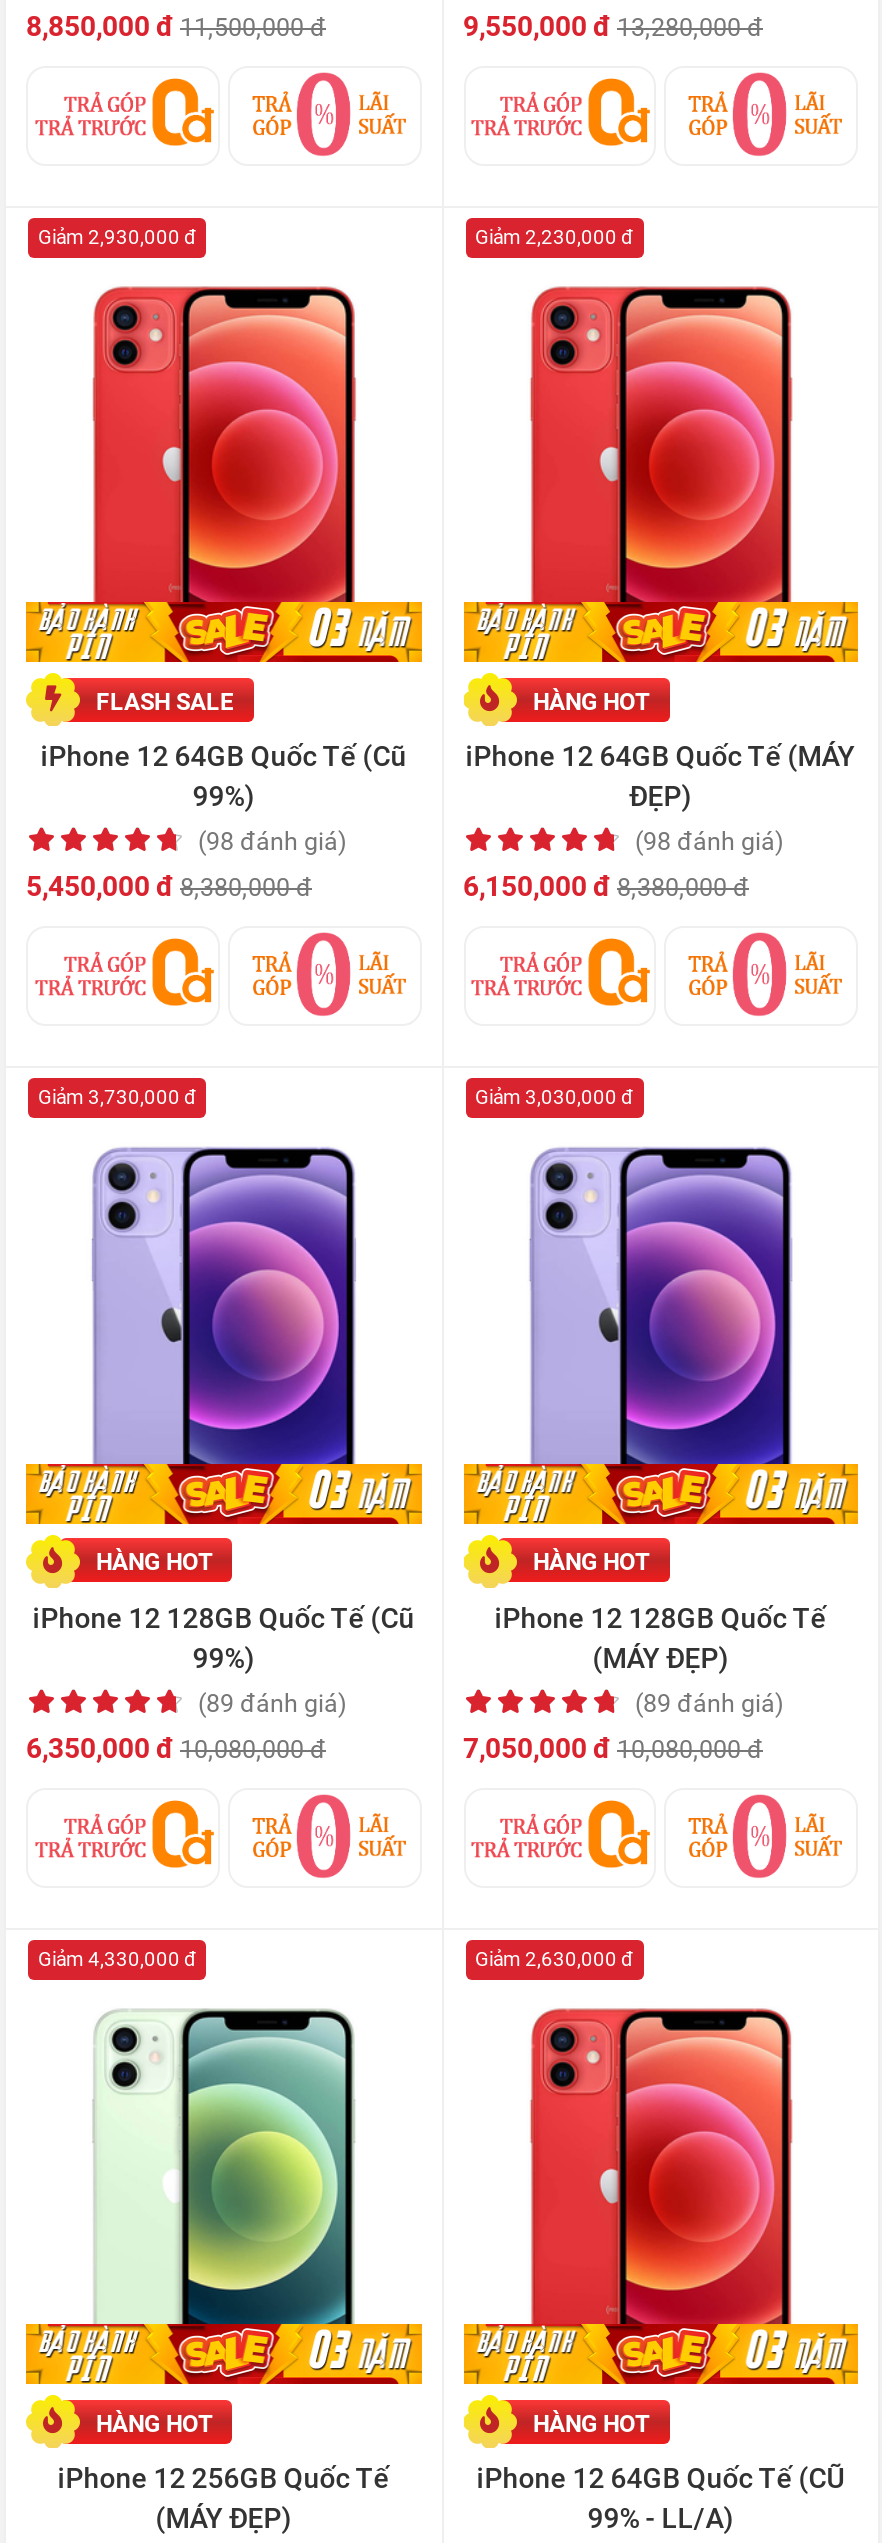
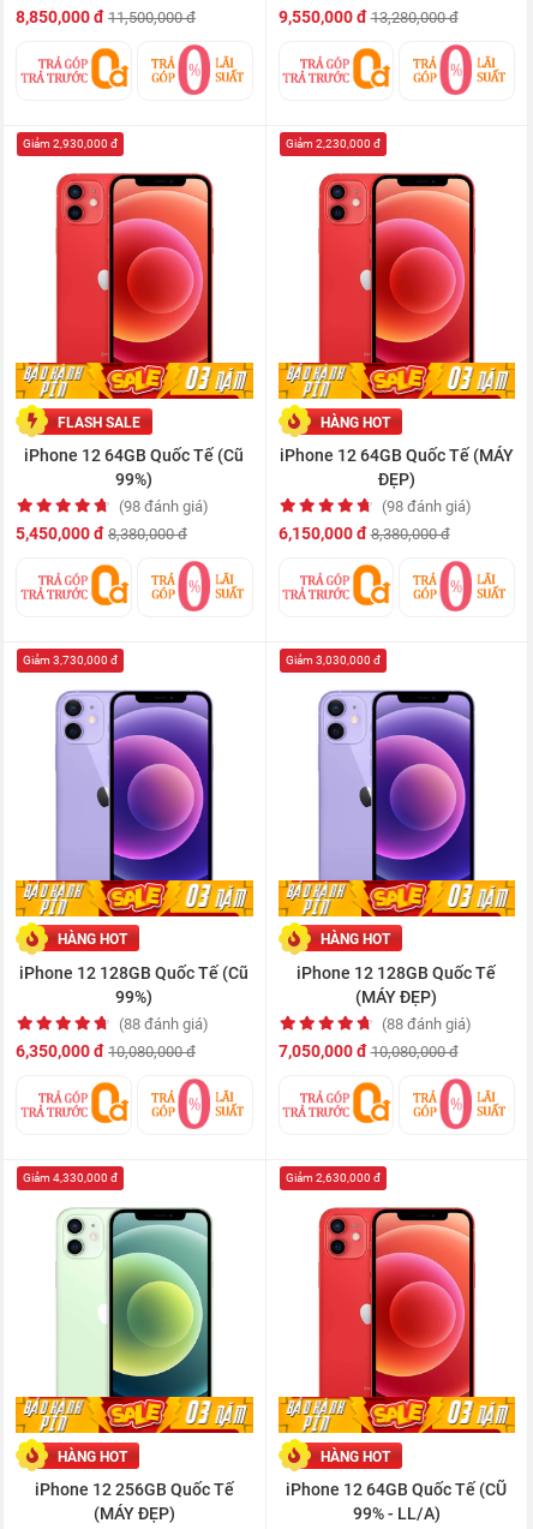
[198,1687,348,1717] (89 đánh giá) -> [119,1014,209,1032] (88 đánh giá)
[635,1687,785,1717] (89 đánh giá) -> [381,1014,471,1032] (88 đánh giá)

